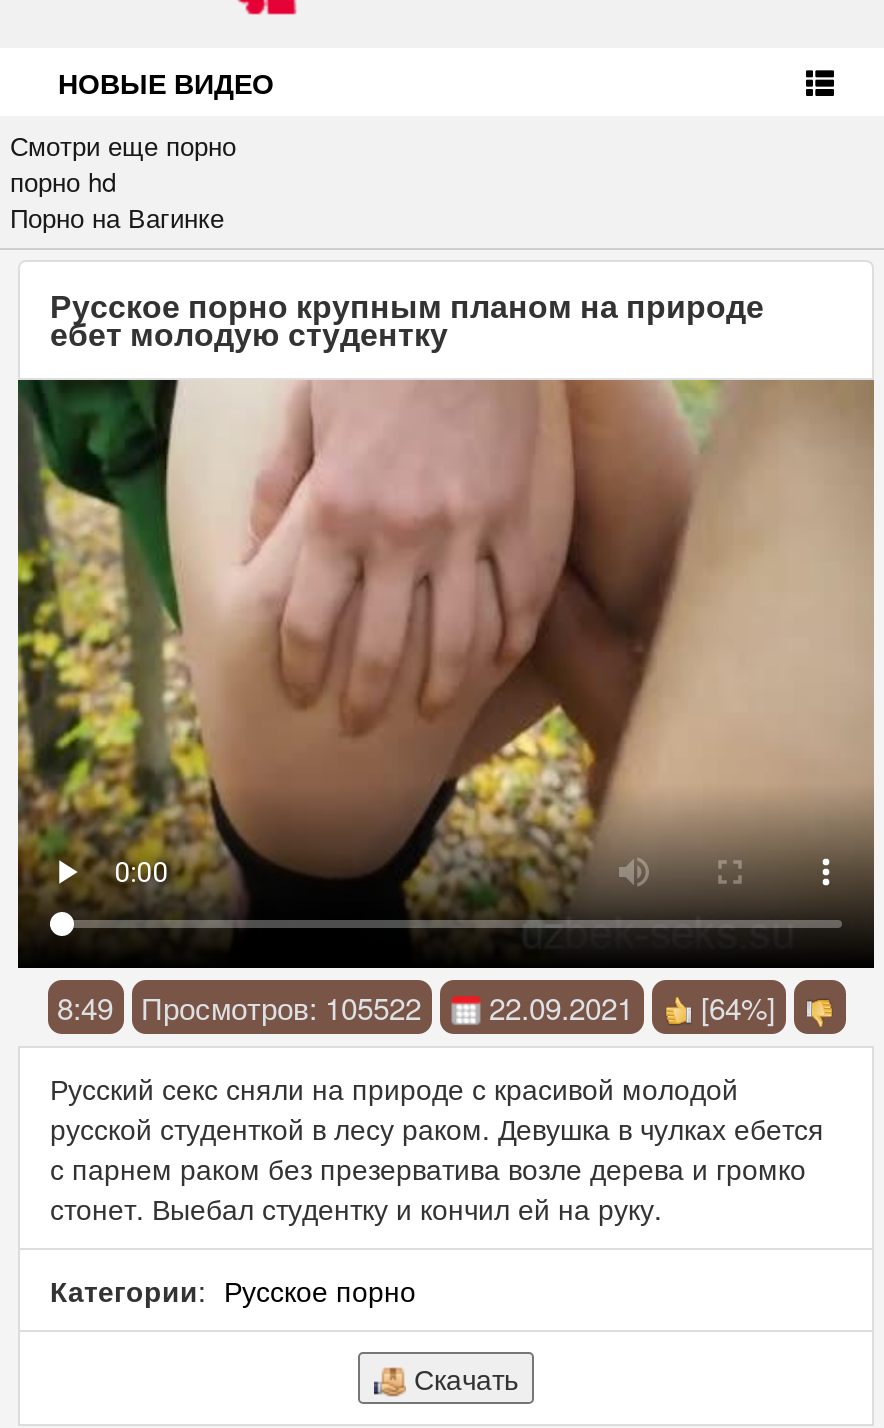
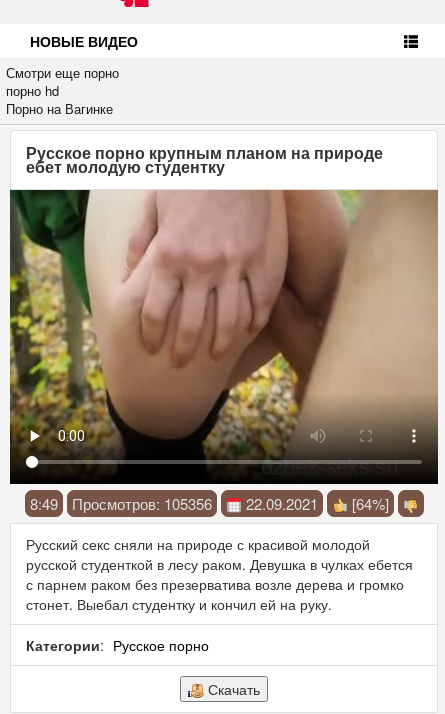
[57,986,775,1028] 8:49 Просмотров: 105522 22.09.2021 [64%] -> [29,493,388,514] 8:49 Просмотров: 105356 22.09.2021 [64%]

